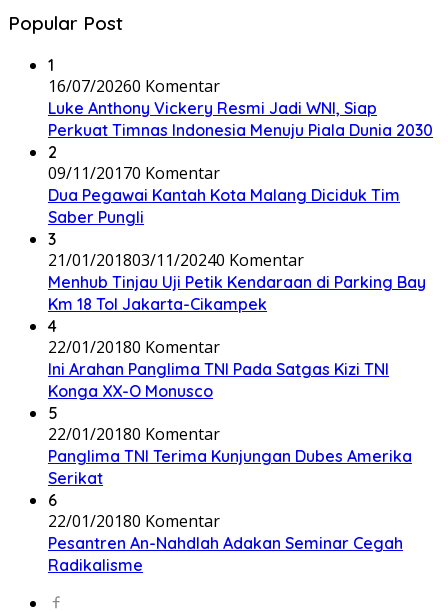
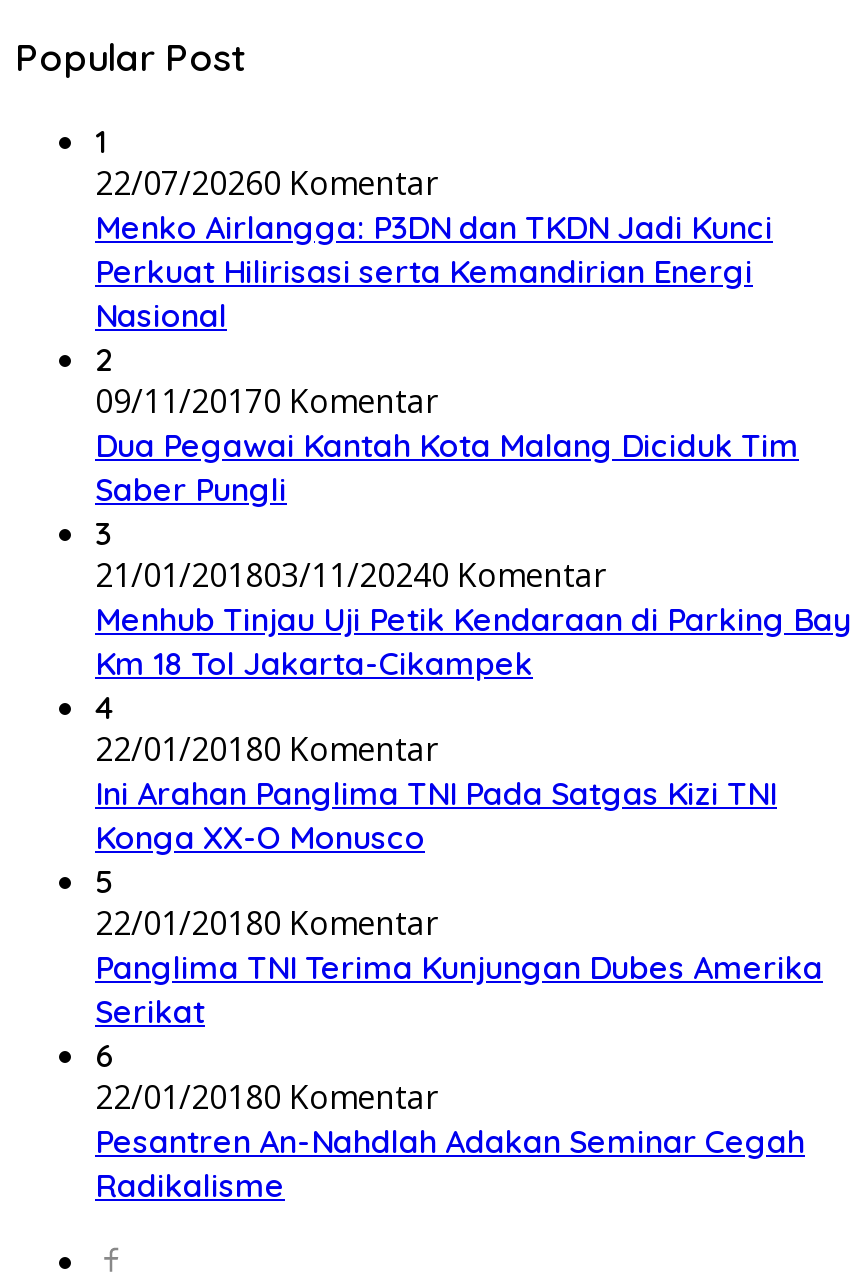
[48,75,433,140] 16/07/20260 Komentar | Luke Anthony Vickery Resmi Jadi WNI, Siap | Perkuat Timnas Indonesia Menuju Piala Dunia 2030 -> [95,160,773,334] 22/07/20260 Komentar | Menko Airlangga: P3DN dan TKDN Jadi Kunci | Perkuat Hilirisasi serta Kemandirian Energi | Nasional

